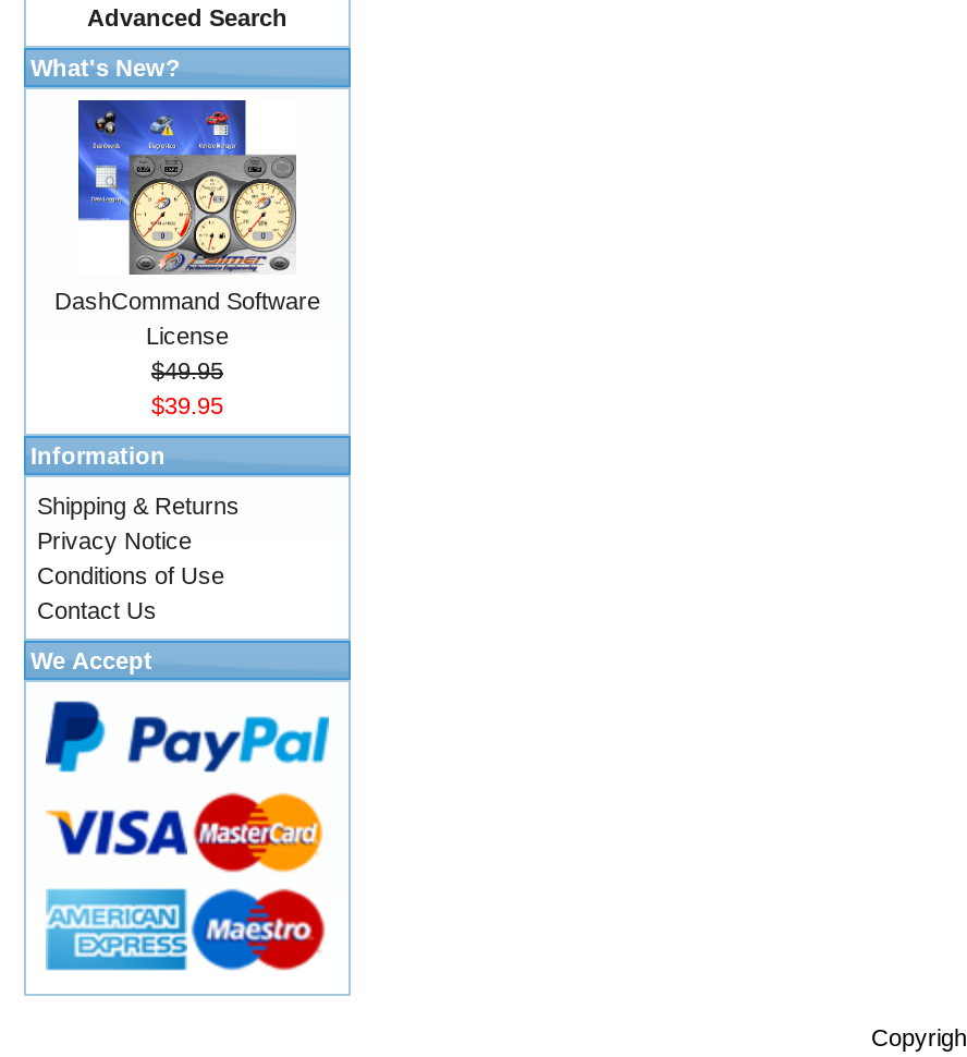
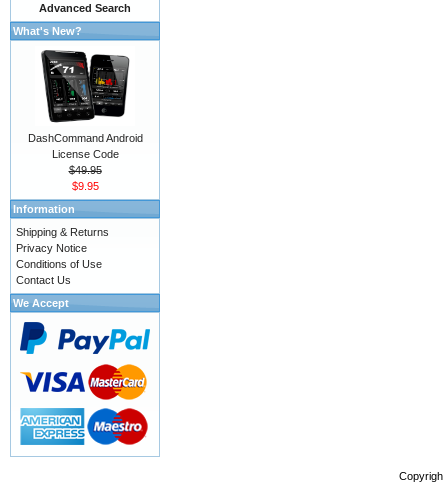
[54,98,320,349] [image] | DashCommand Software | License -> [27,46,142,160] [image] | DashCommand Android | License Code
[151,392,223,418] $39.95 -> [71,180,98,192] $9.95

